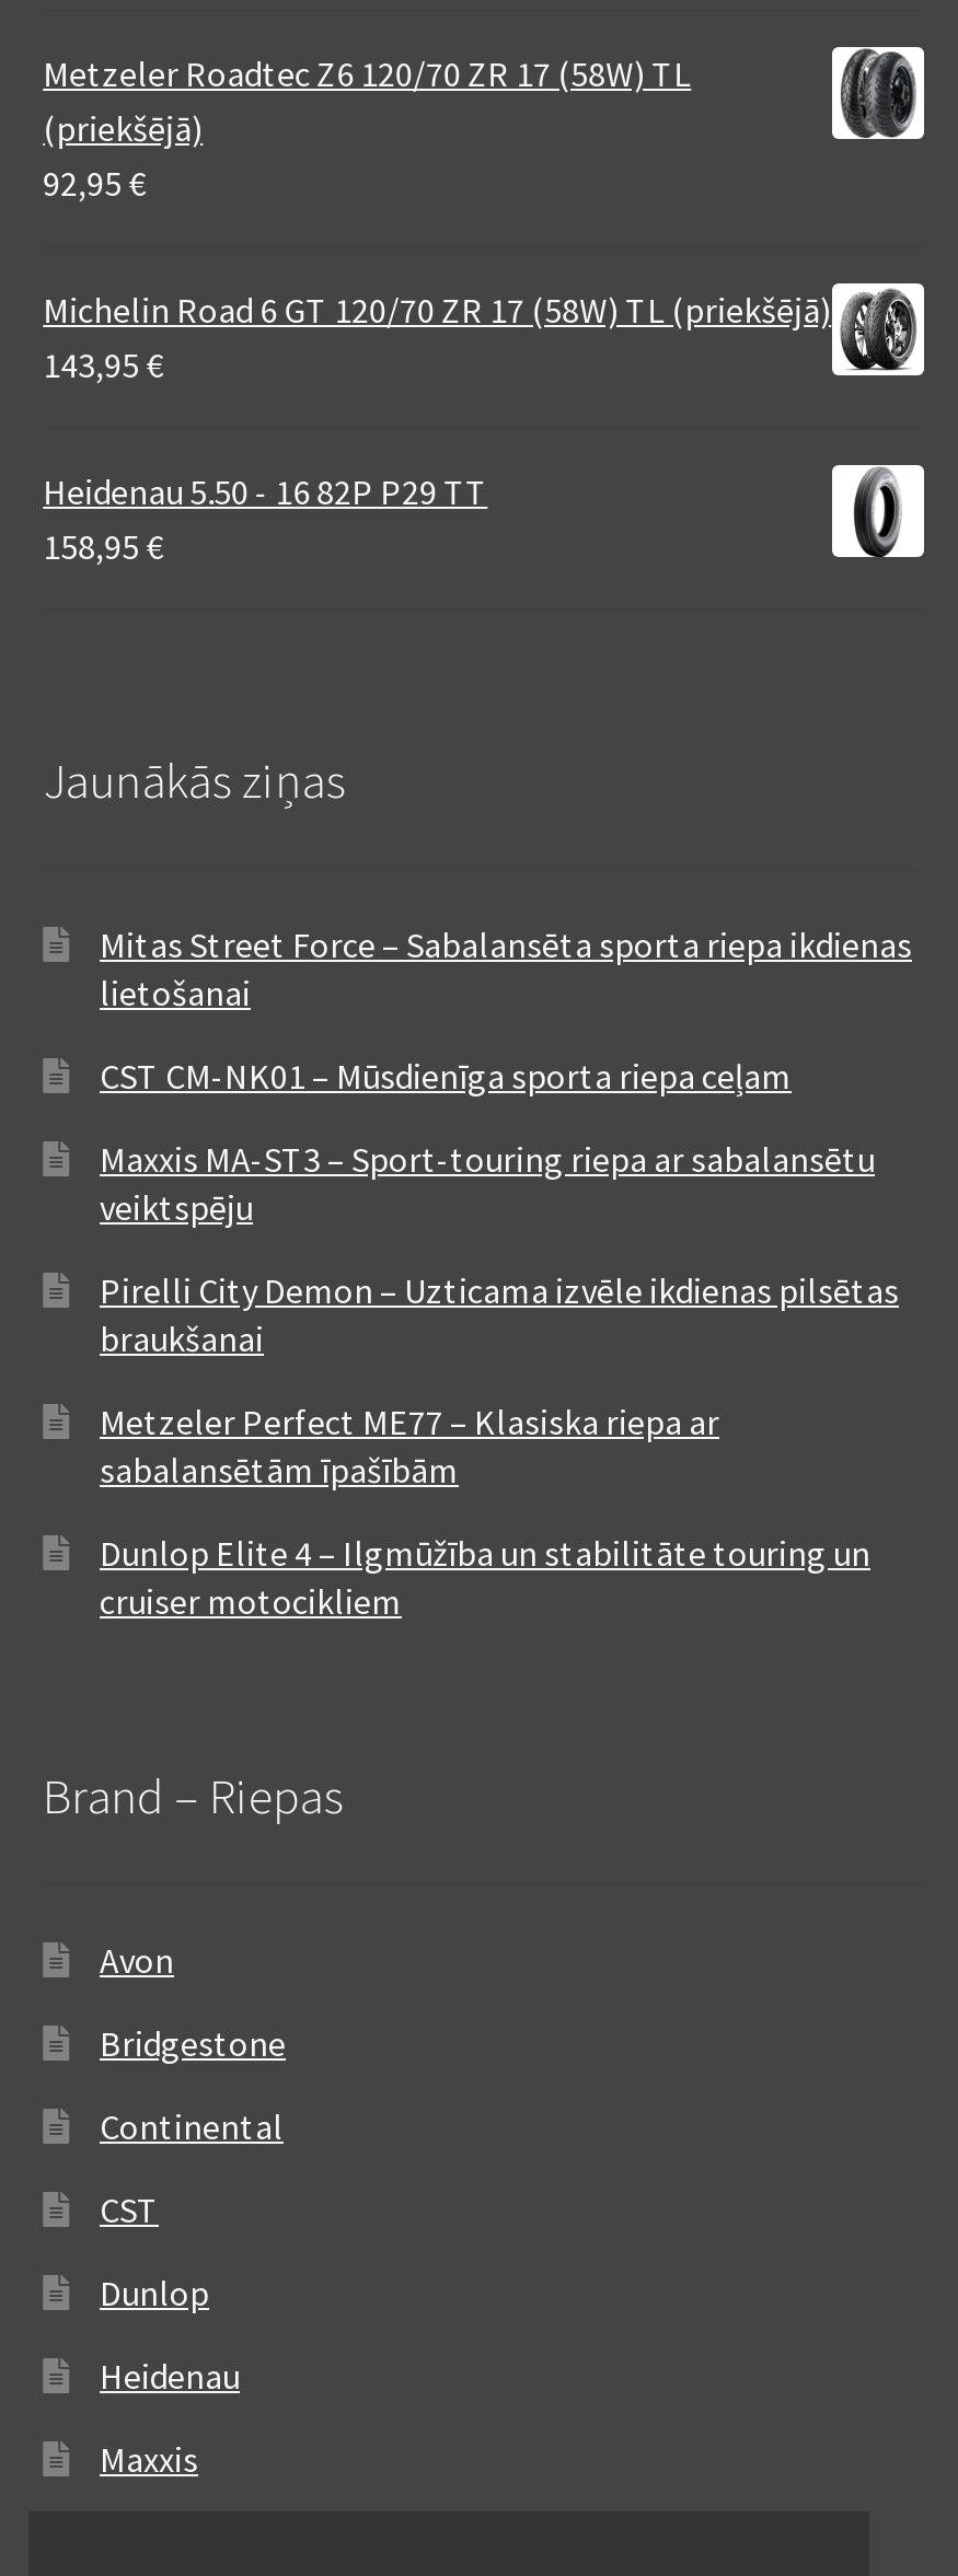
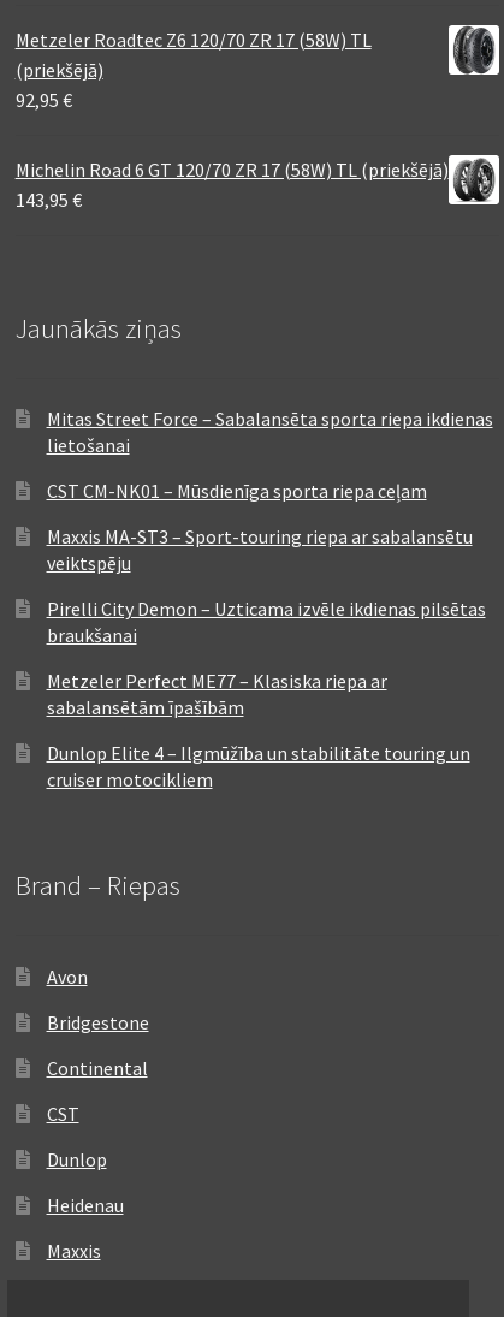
[43,469,487,567] Heidenau 5.50 - 16 82P P29 TT | 158,95 € -> none
[830,465,917,559] [image] -> none

